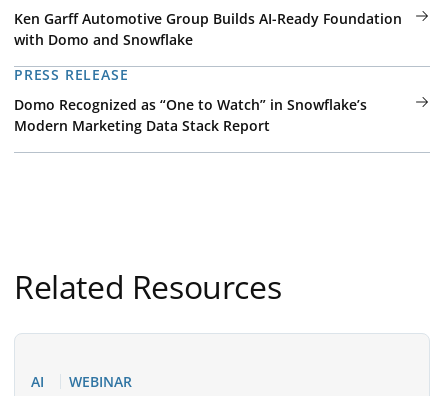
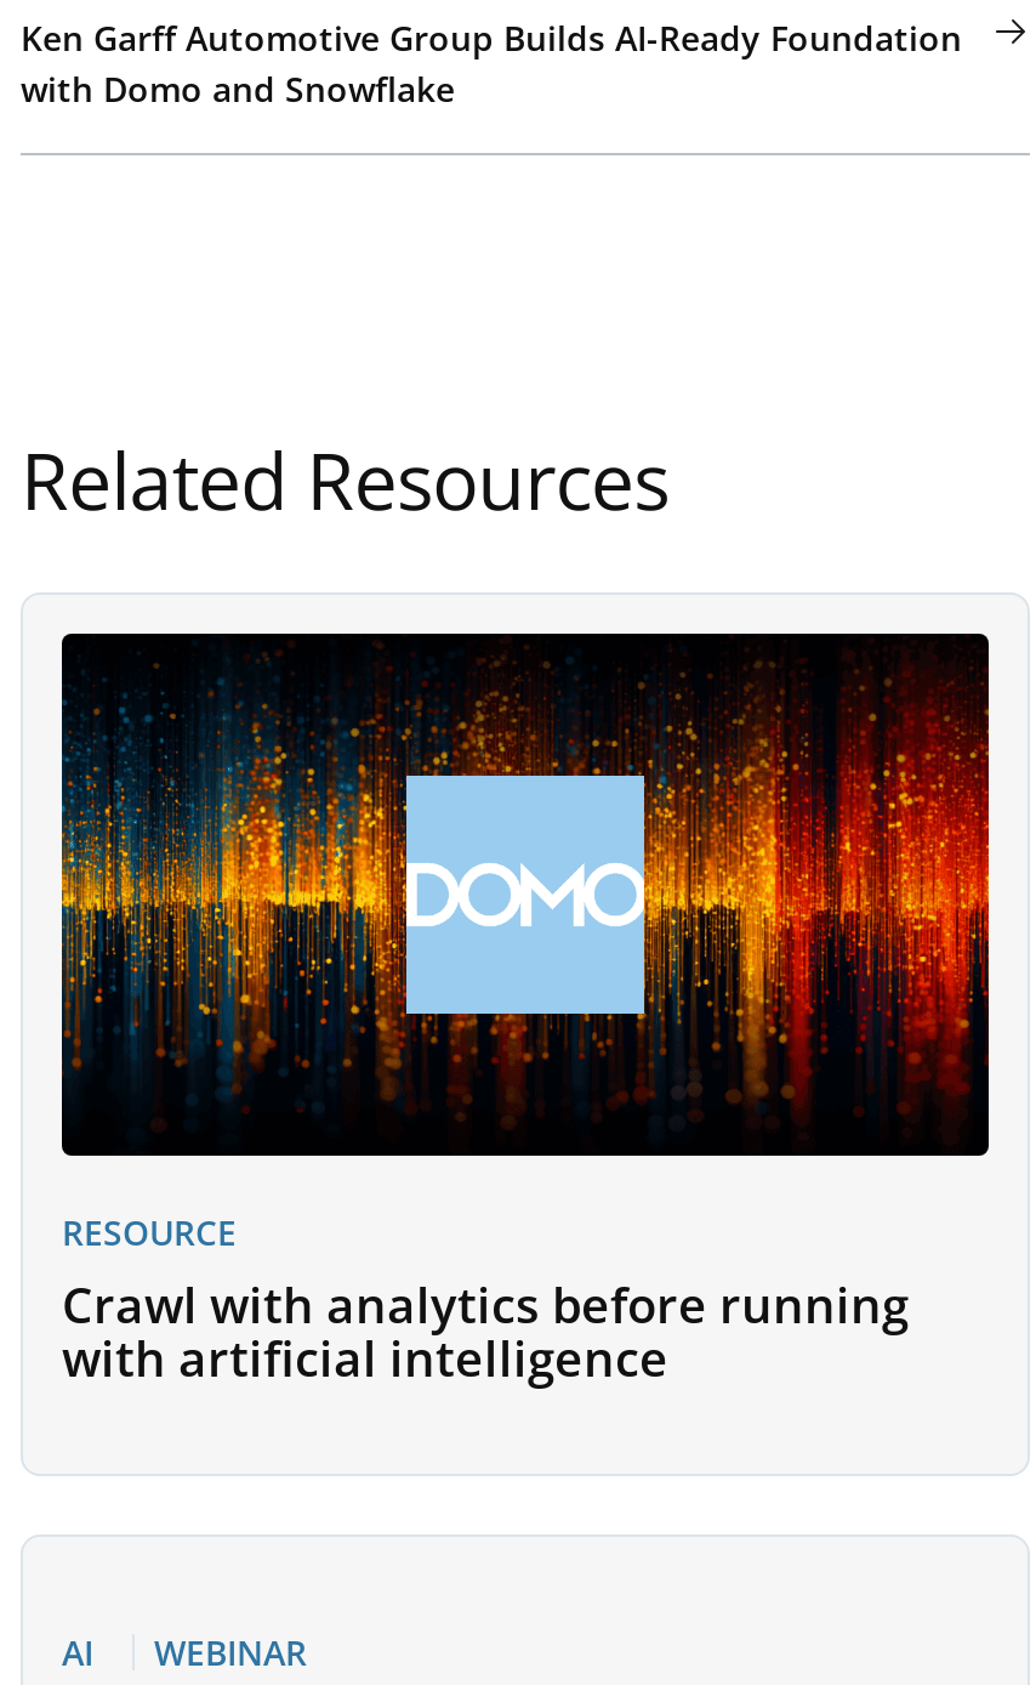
[14,65,367,135] PRESS RELEASE | Domo Recognized as “One to Watch” in Snowflake’s | Modern Marketing Data Stack Report -> none
moved [14,265,281,308] -> [21,427,669,532]: Related Resources
none -> [59,631,991,1391] [image] | RESOURCE | Crawl with analytics before running | with artificial intelligence

